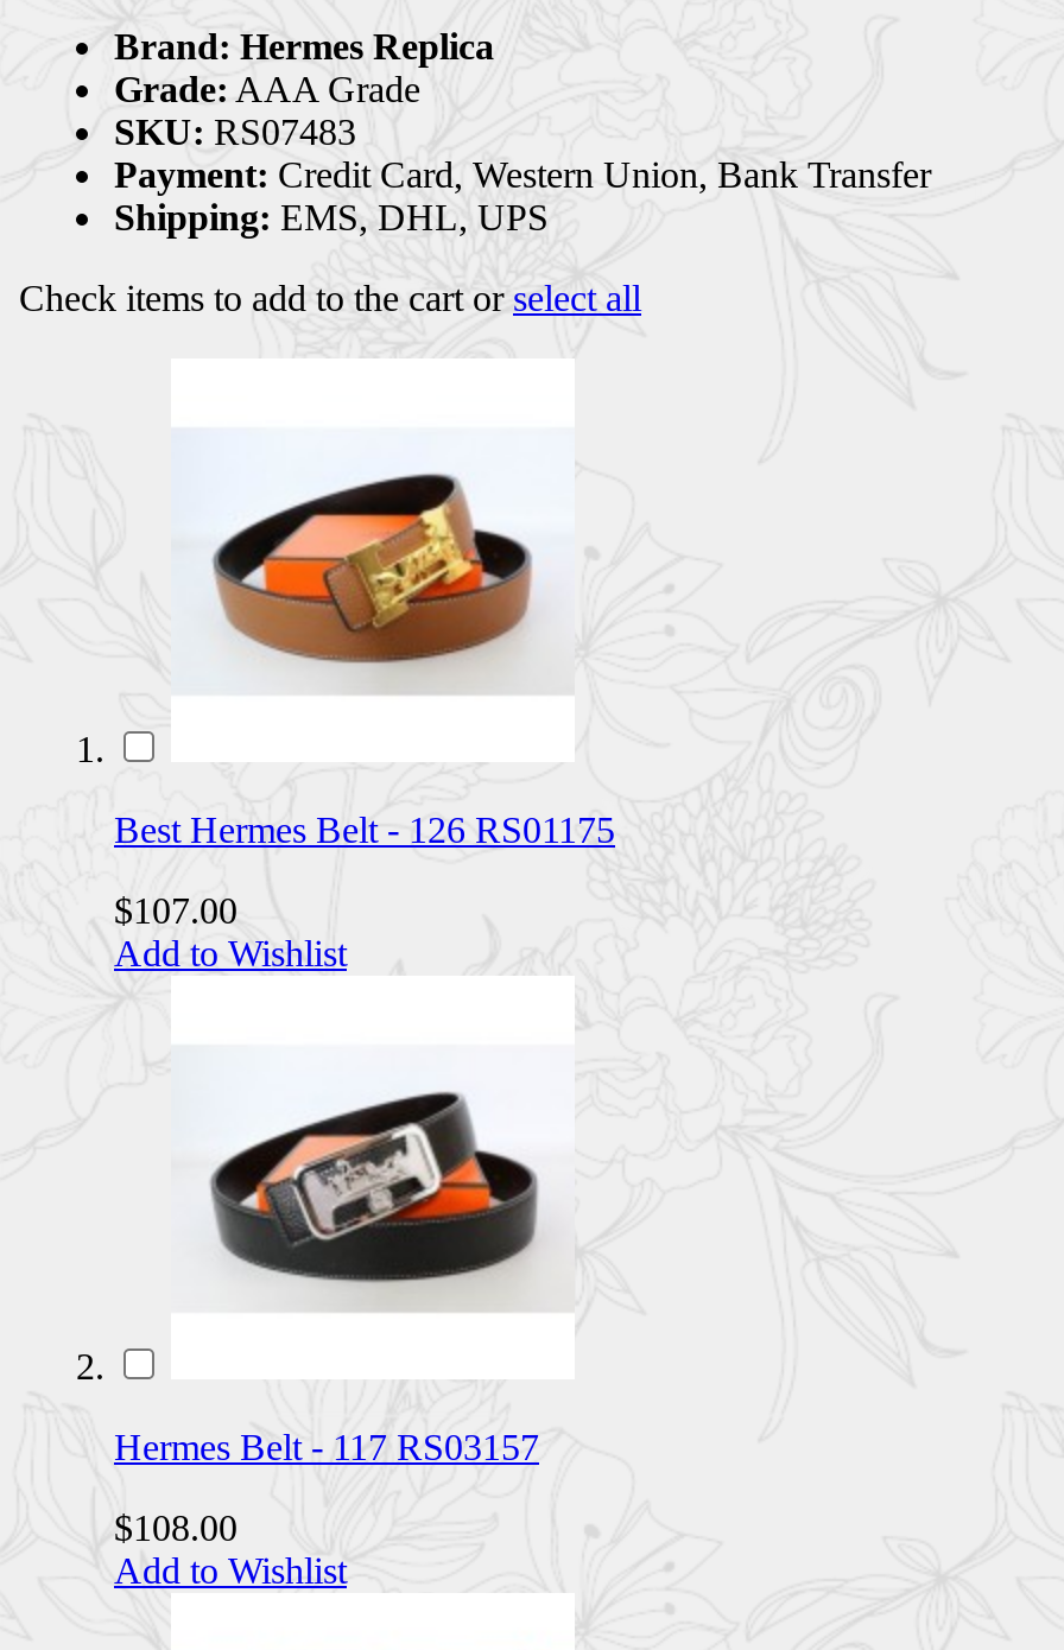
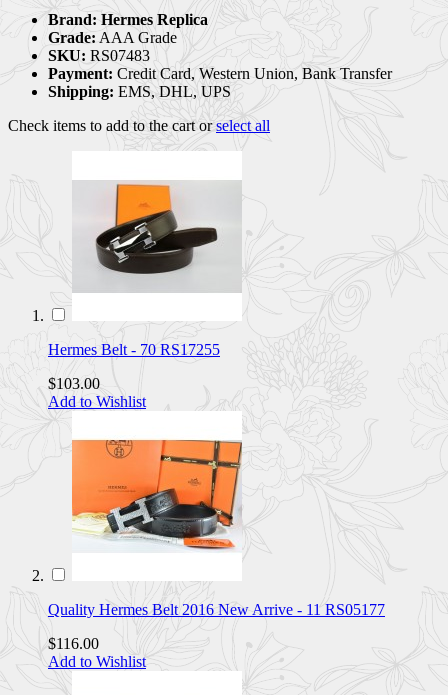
[188,430,572,665] [image] -> [78,180,241,279] [image]
[114,809,615,849] Best Hermes Belt - 126 RS01175 -> [48,341,220,358] Hermes Belt - 70 RS17255
[114,889,237,930] $107.00 -> [48,375,100,392] $103.00
[171,1045,575,1311] [image] -> [71,439,243,551] [image]
[114,1426,539,1466] Hermes Belt - 117 RS03157 -> [48,601,385,618] Quality Hermes Belt 2016 New Arrive - 11 RS05177
[114,1507,237,1547] $108.00 -> [48,635,99,652] $116.00

